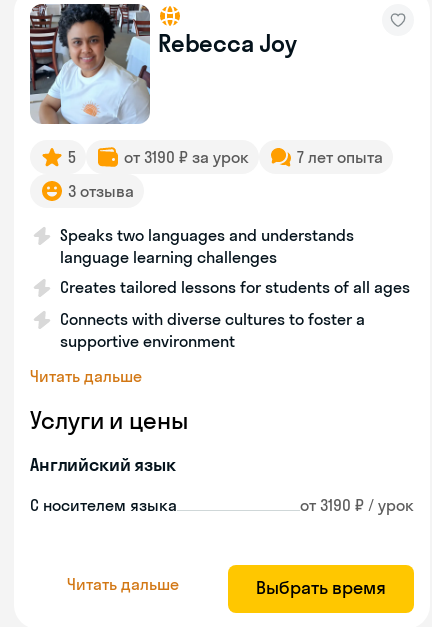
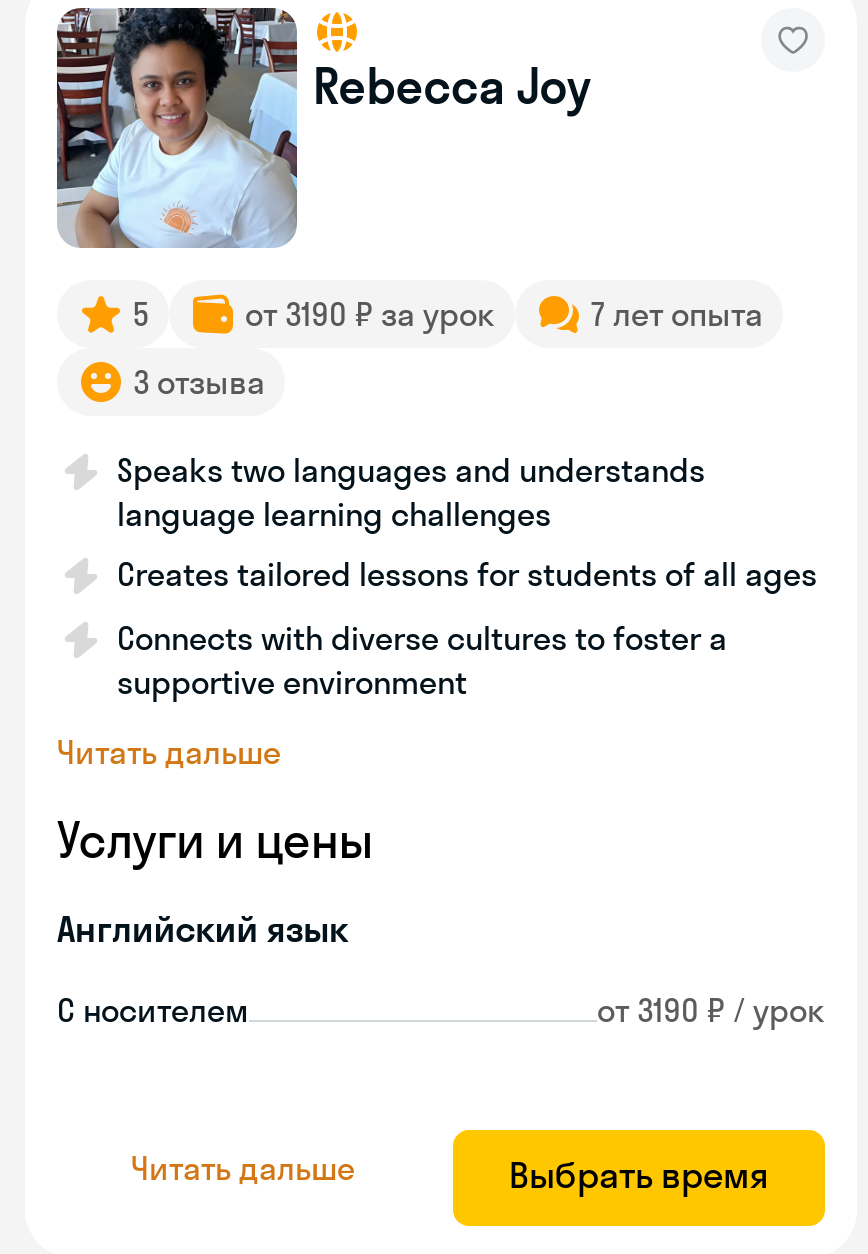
[30,495,177,515] С носителем языка -> [57,990,249,1030] С носителем

